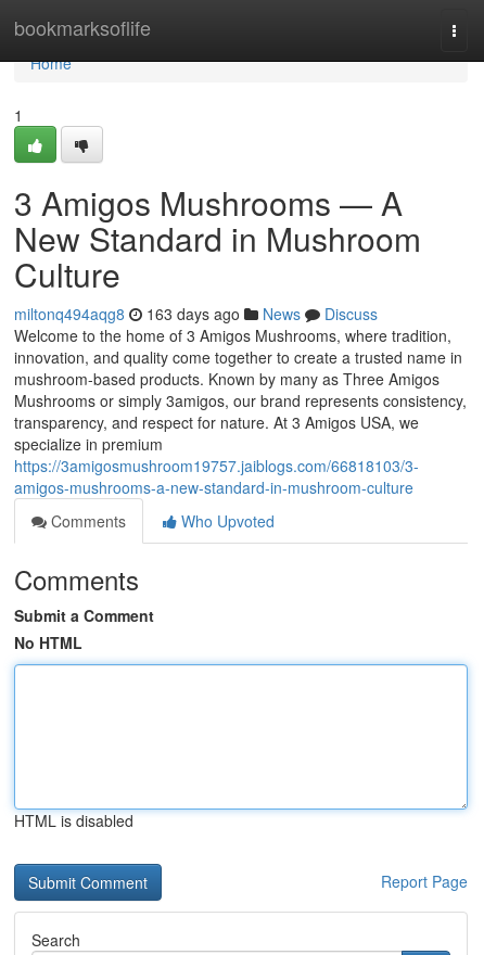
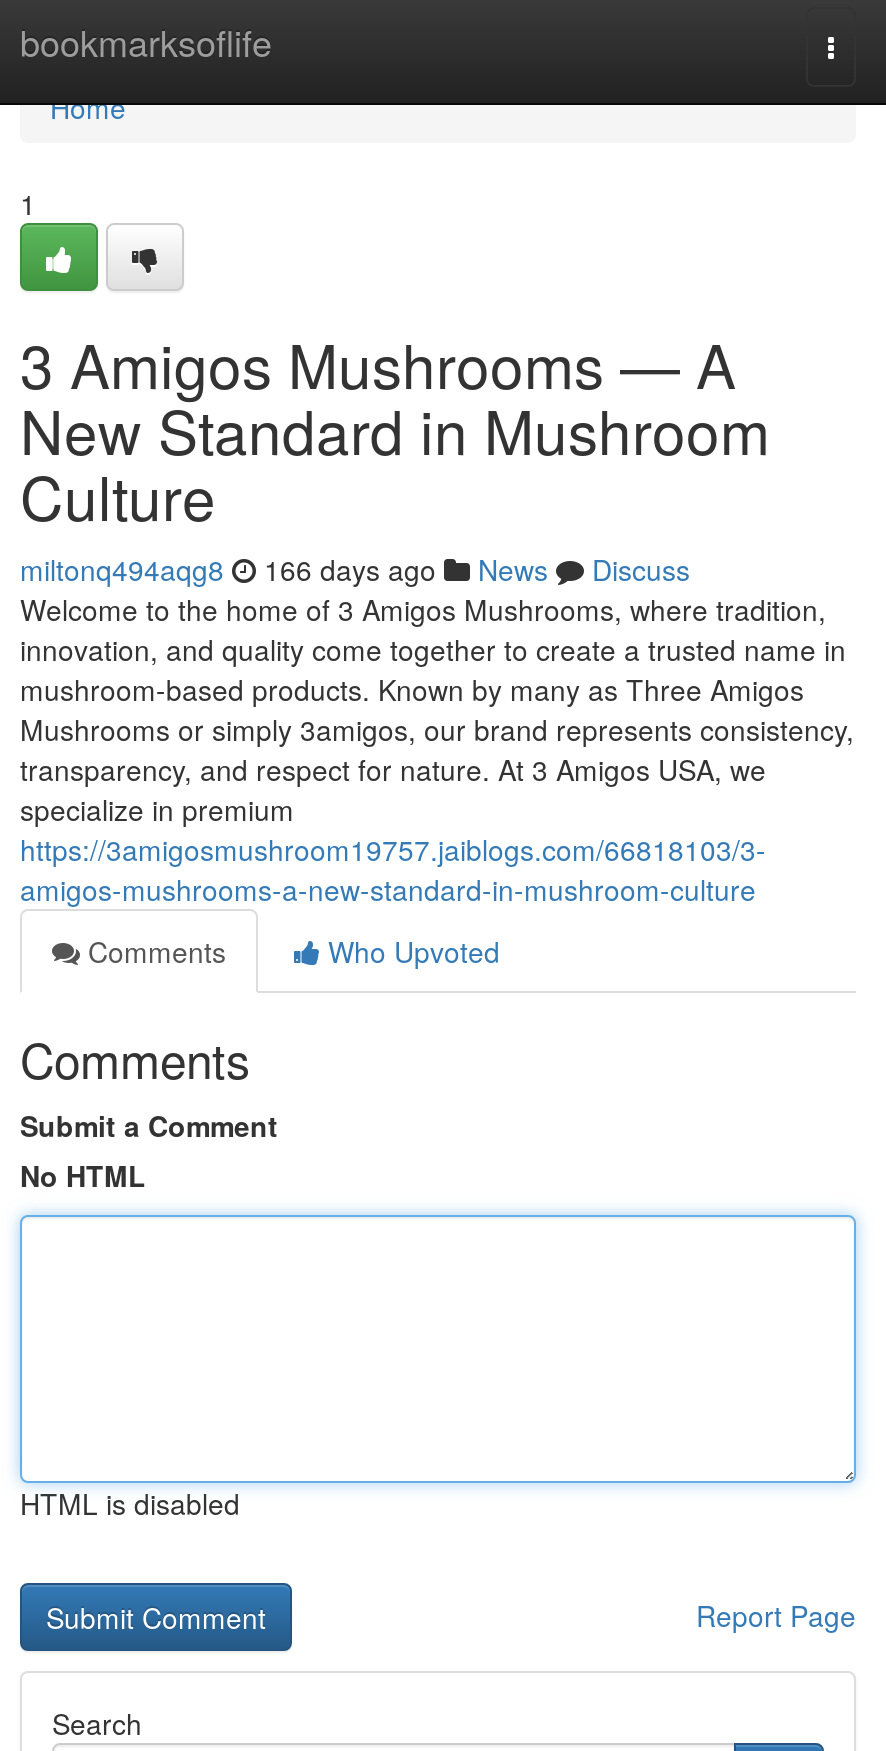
[14,303,378,324] miltonq494aqg8 163 days ago News Discuss -> [20,549,690,589] miltonq494aqg8 166 days ago News Discuss

